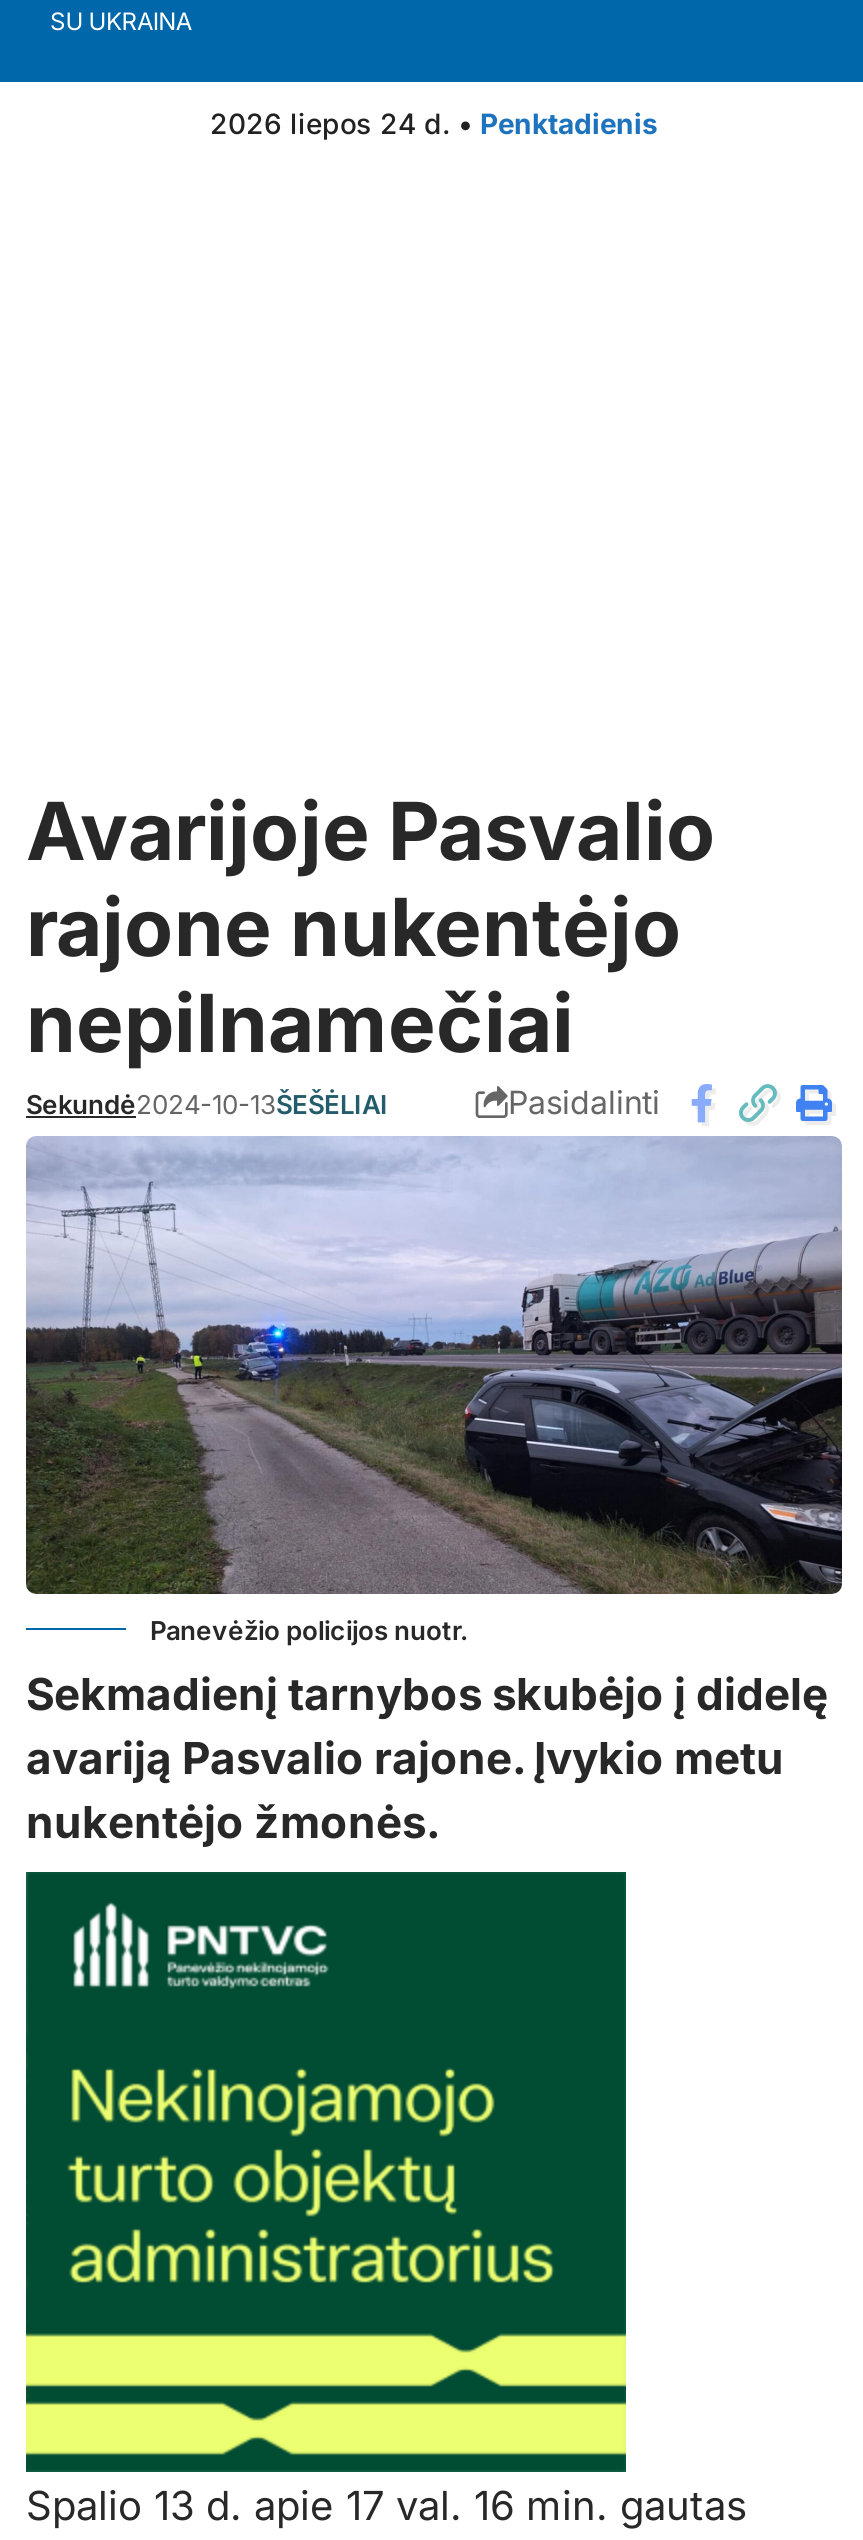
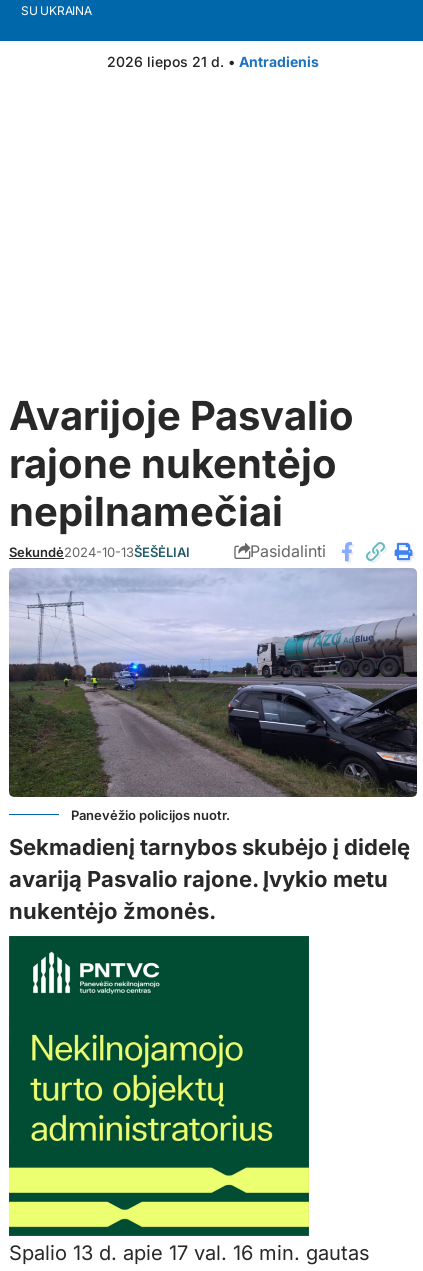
[210,105,658,139] 2026 liepos 24 d. • Penktadienis -> [107,53,319,70] 2026 liepos 21 d. • Antradienis

